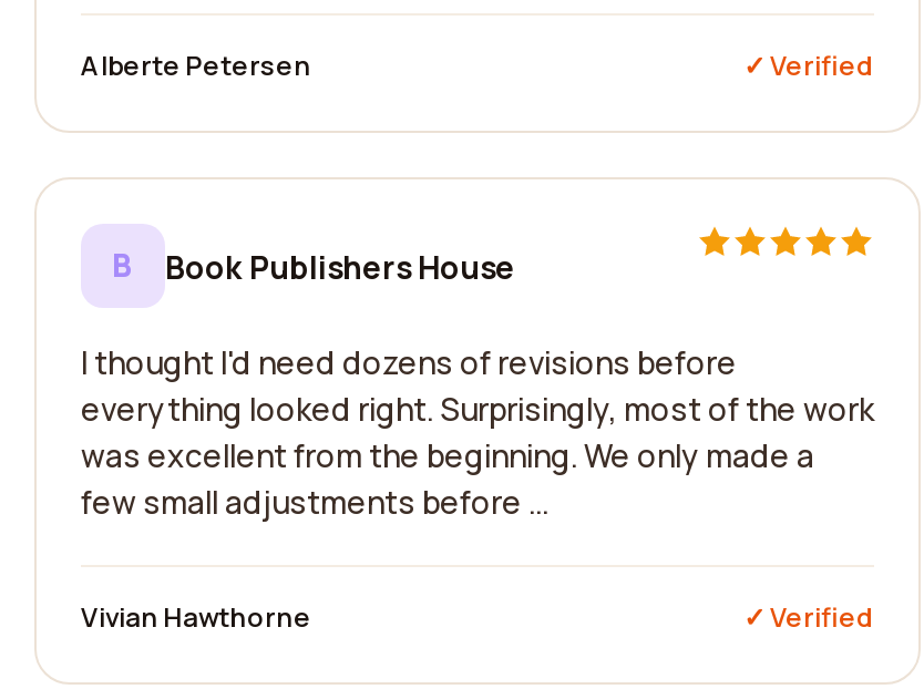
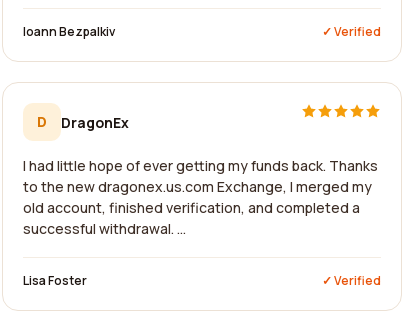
[81,47,311,84] Alberte Petersen -> [23,23,115,40] Ioann Bezpalkiv
[112,244,515,287] B | Book Publishers House -> [37,112,129,131] D | DragonEx
[81,341,874,523] I thought I'd need dozens of revisions before | everything looked right. Surprisingly, most of the work | was excellent from the beginning. We only made a | few small adjustments before ... -> [23,156,378,238] I had little hope of ever getting my funds back. Thanks | to the new dragonex.us.com Exchange, I merged my | old account, finished verification, and completed a | successful withdrawal. ...
[81,598,311,636] Vivian Hawthorne -> [23,272,87,289] Lisa Foster

